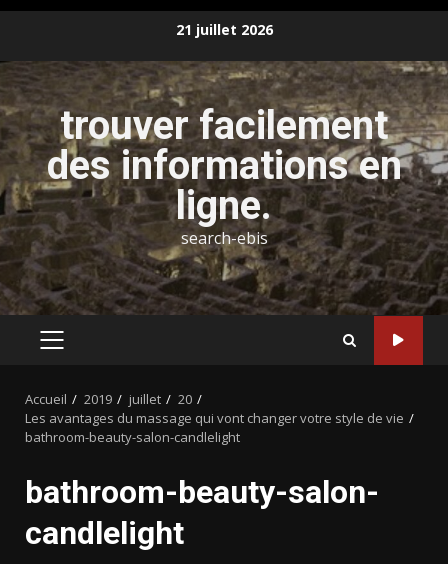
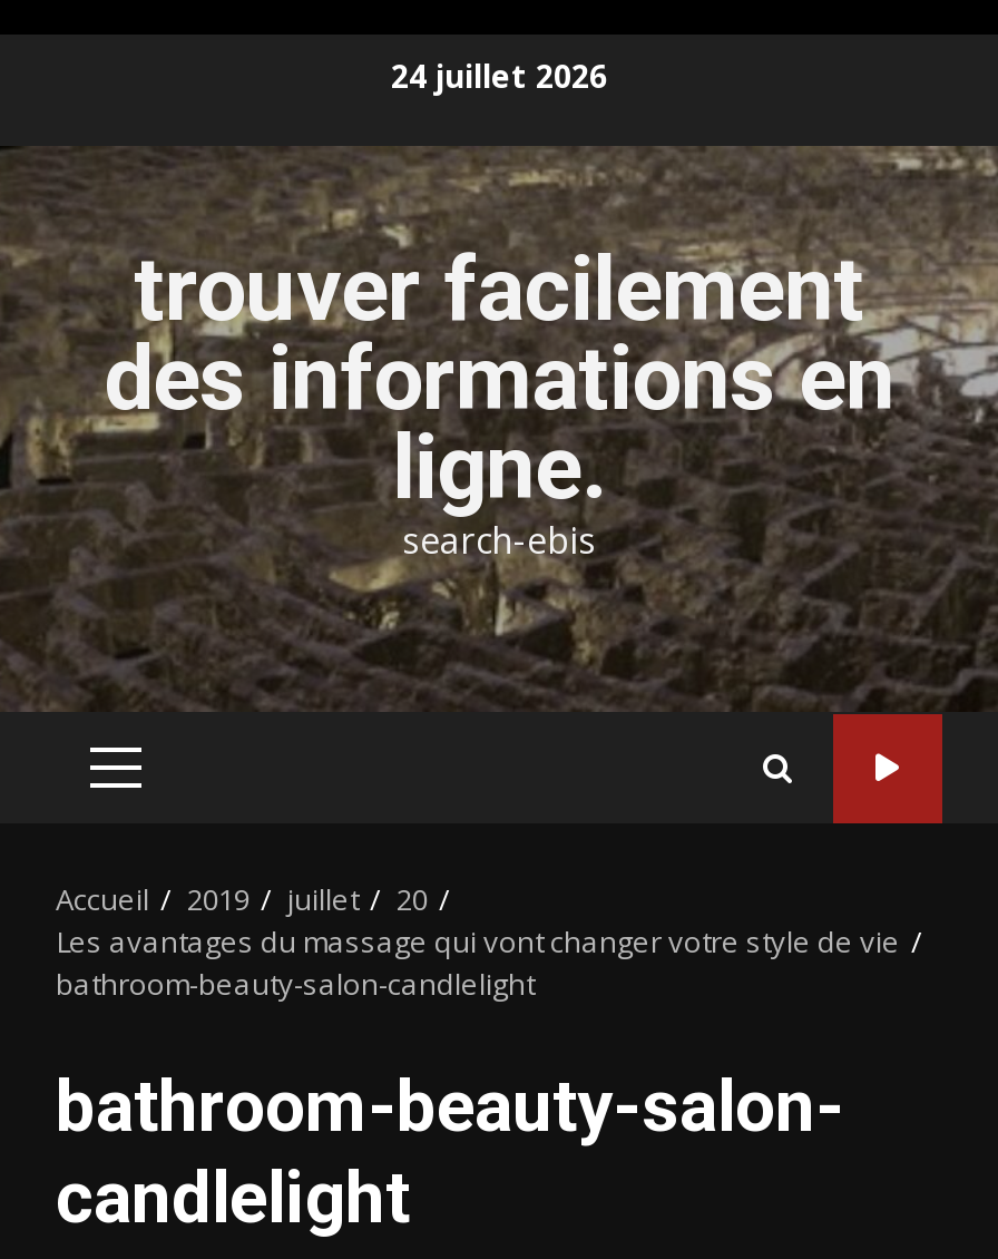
[175,19,272,38] 21 juillet 2026 -> [391,53,607,96] 24 juillet 2026

